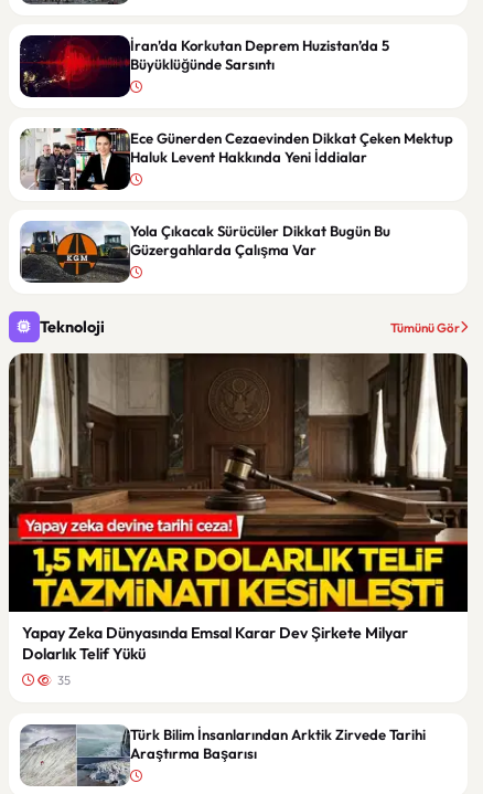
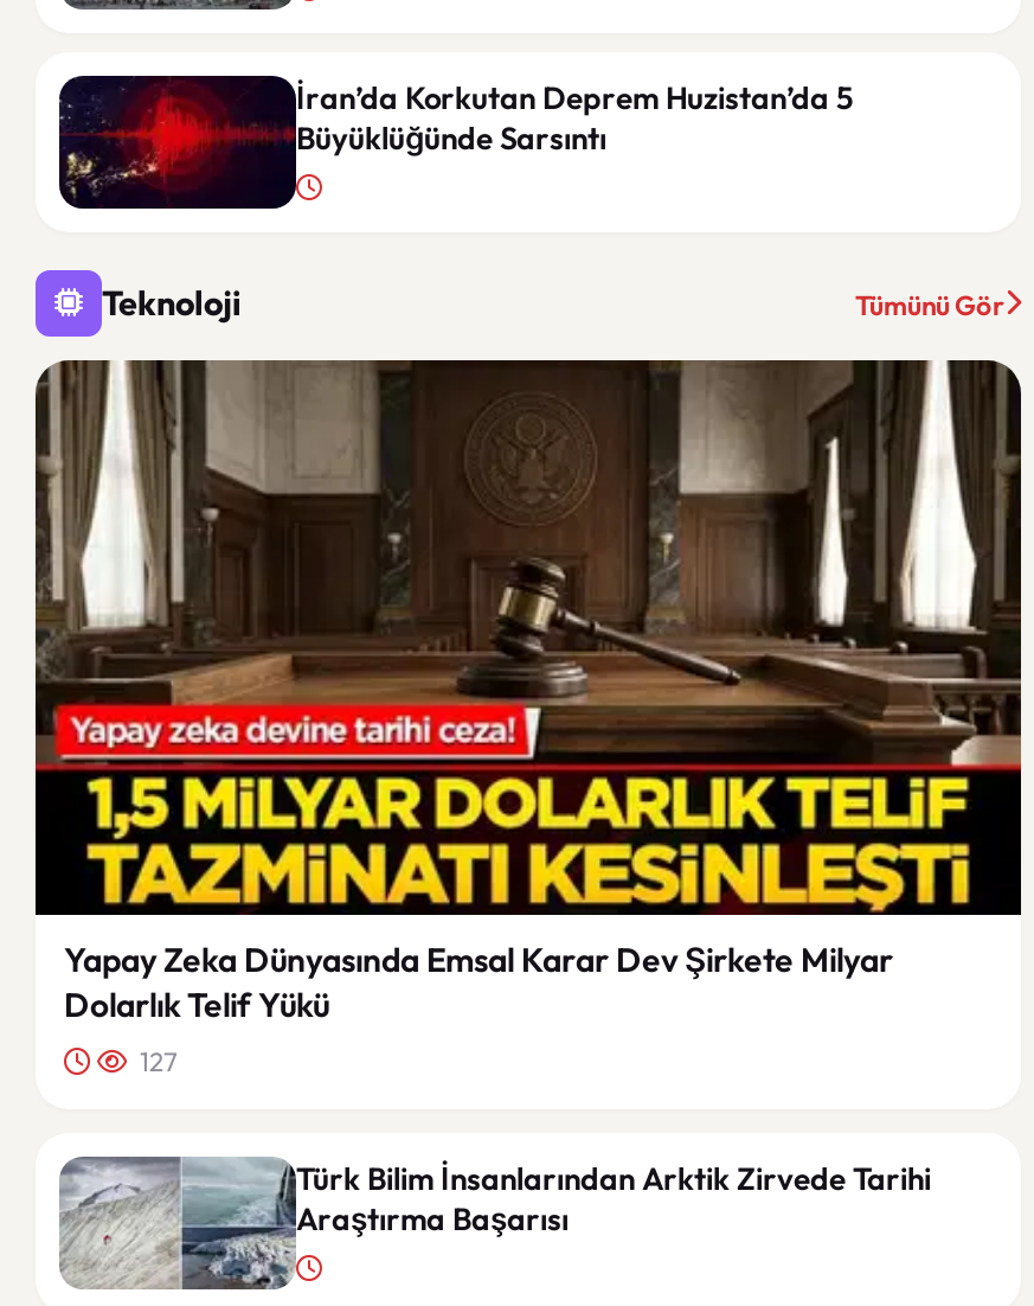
[19,126,453,191] [image] | Ece Günerden Cezaevinden Dikkat Çeken Mektup | Haluk Levent Hakkında Yeni İddialar -> none
[20,221,390,283] [image] | Yola Çıkacak Sürücüler Dikkat Bugün Bu | Güzergahlarda Çalışma Var -> none
[55,673,71,688] 35 -> [135,1045,178,1078] 127

